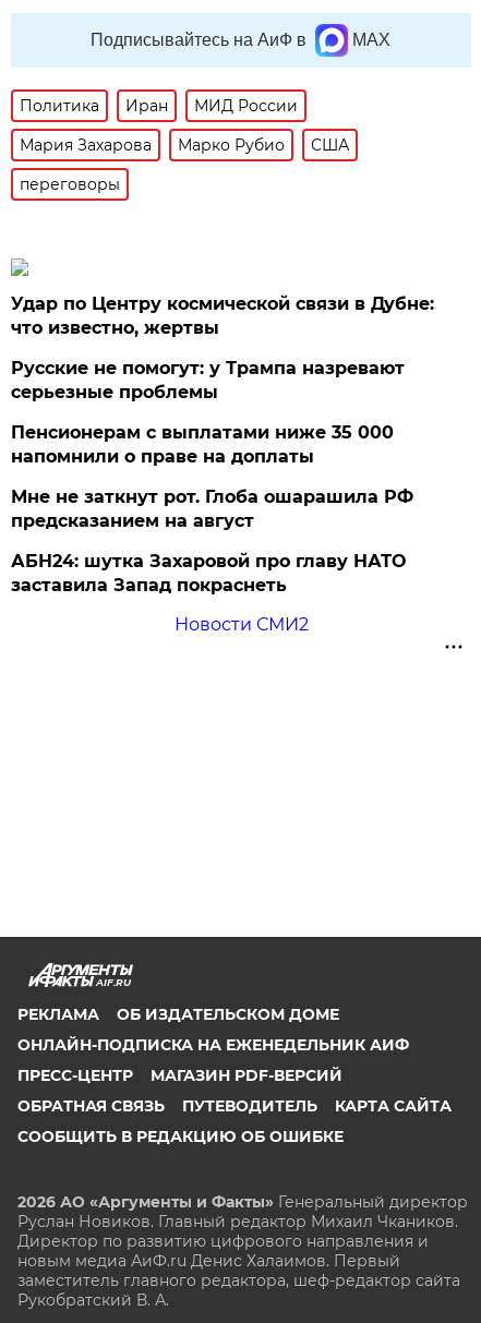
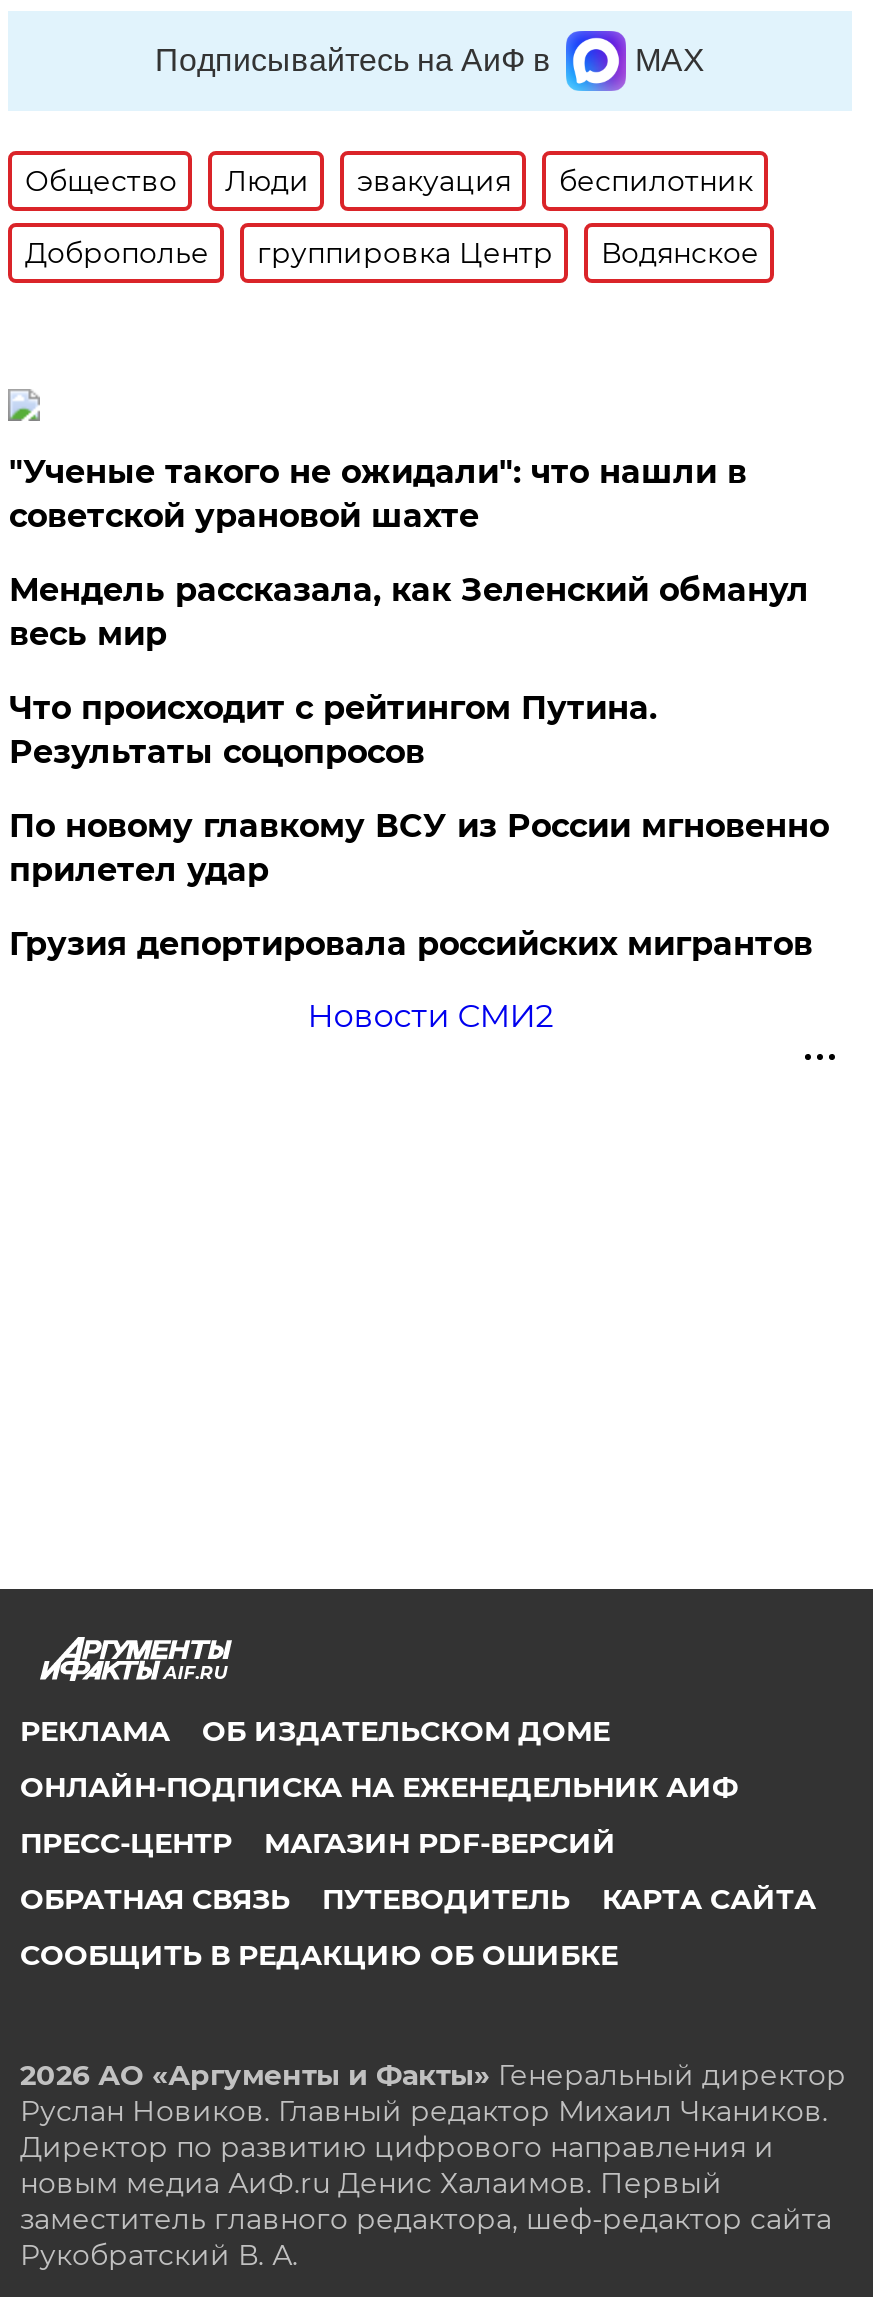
[20,96,349,194] Политика | Иран | МИД России | Мария Захарова | Марко Рубио | США | переговоры -> [25,163,759,271] Общество | Люди | эвакуация | беспилотник | Доброполье | группировка Центр | Водянское
[11,293,435,596] Удар по Центру космической связи в Дубне: | что известно, жертвы | Русские не помогут: у Трампа назревают | серьезные проблемы | Пенсионерам с выплатами ниже 35 000 | напомнили о праве на доплаты | Мне не заткнут рот. Глоба ошарашила РФ | предсказанием на август | АБН24: шутка Захаровой про главу НАТО | заставила Запад покраснеть -> [9,453,829,963] "Ученые такого не ожидали": что нашли в | советской урановой шахте | Мендель рассказала, как Зеленский обманул | весь мир | Что происходит с рейтингом Путина. | Результаты соцопросов | По новому главкому ВСУ из России мгновенно | прилетел удар | Грузия депортировала российских мигрантов

